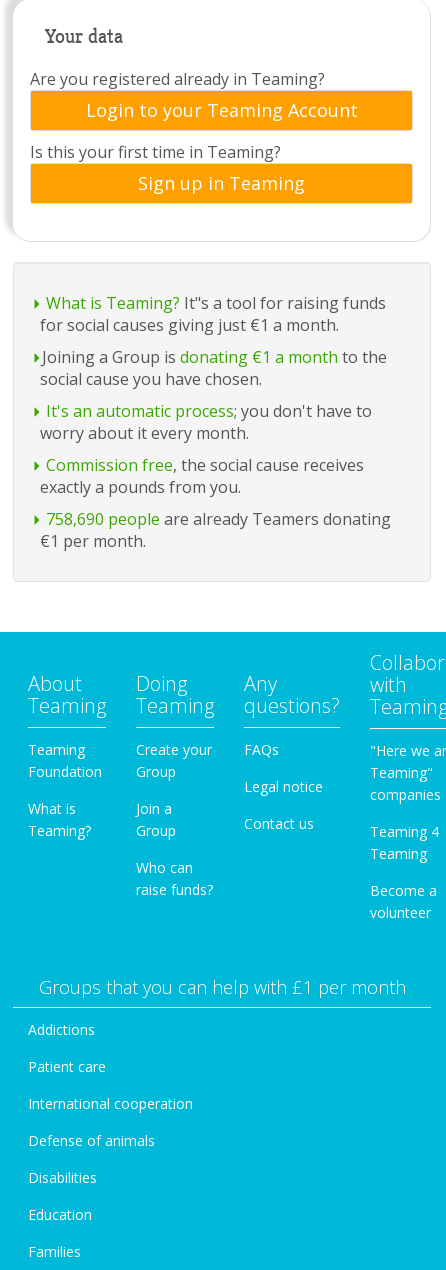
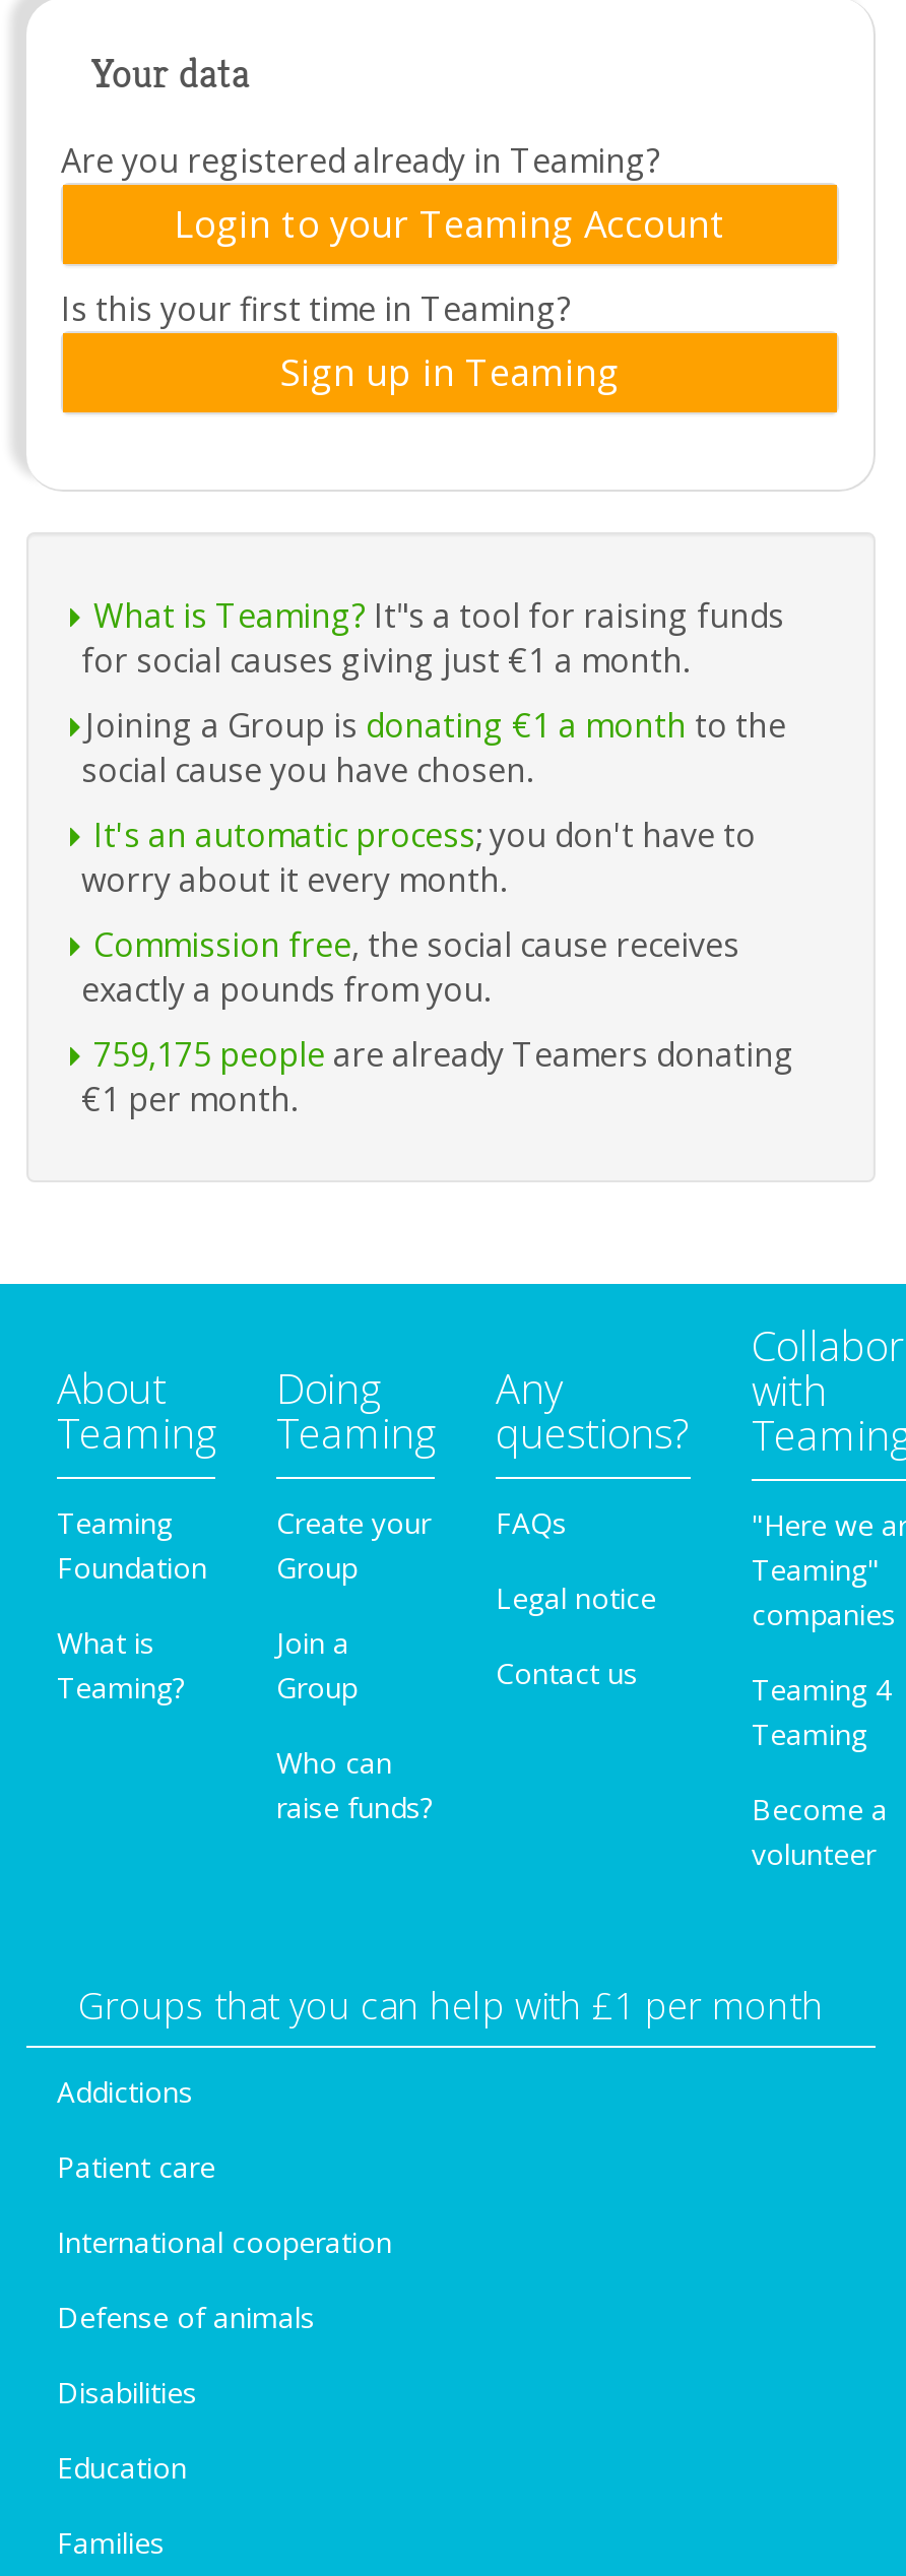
[42,508,391,530] 758,690 people are already Teamers donating -> [85,1032,794,1077] 759,175 people are already Teamers donating

